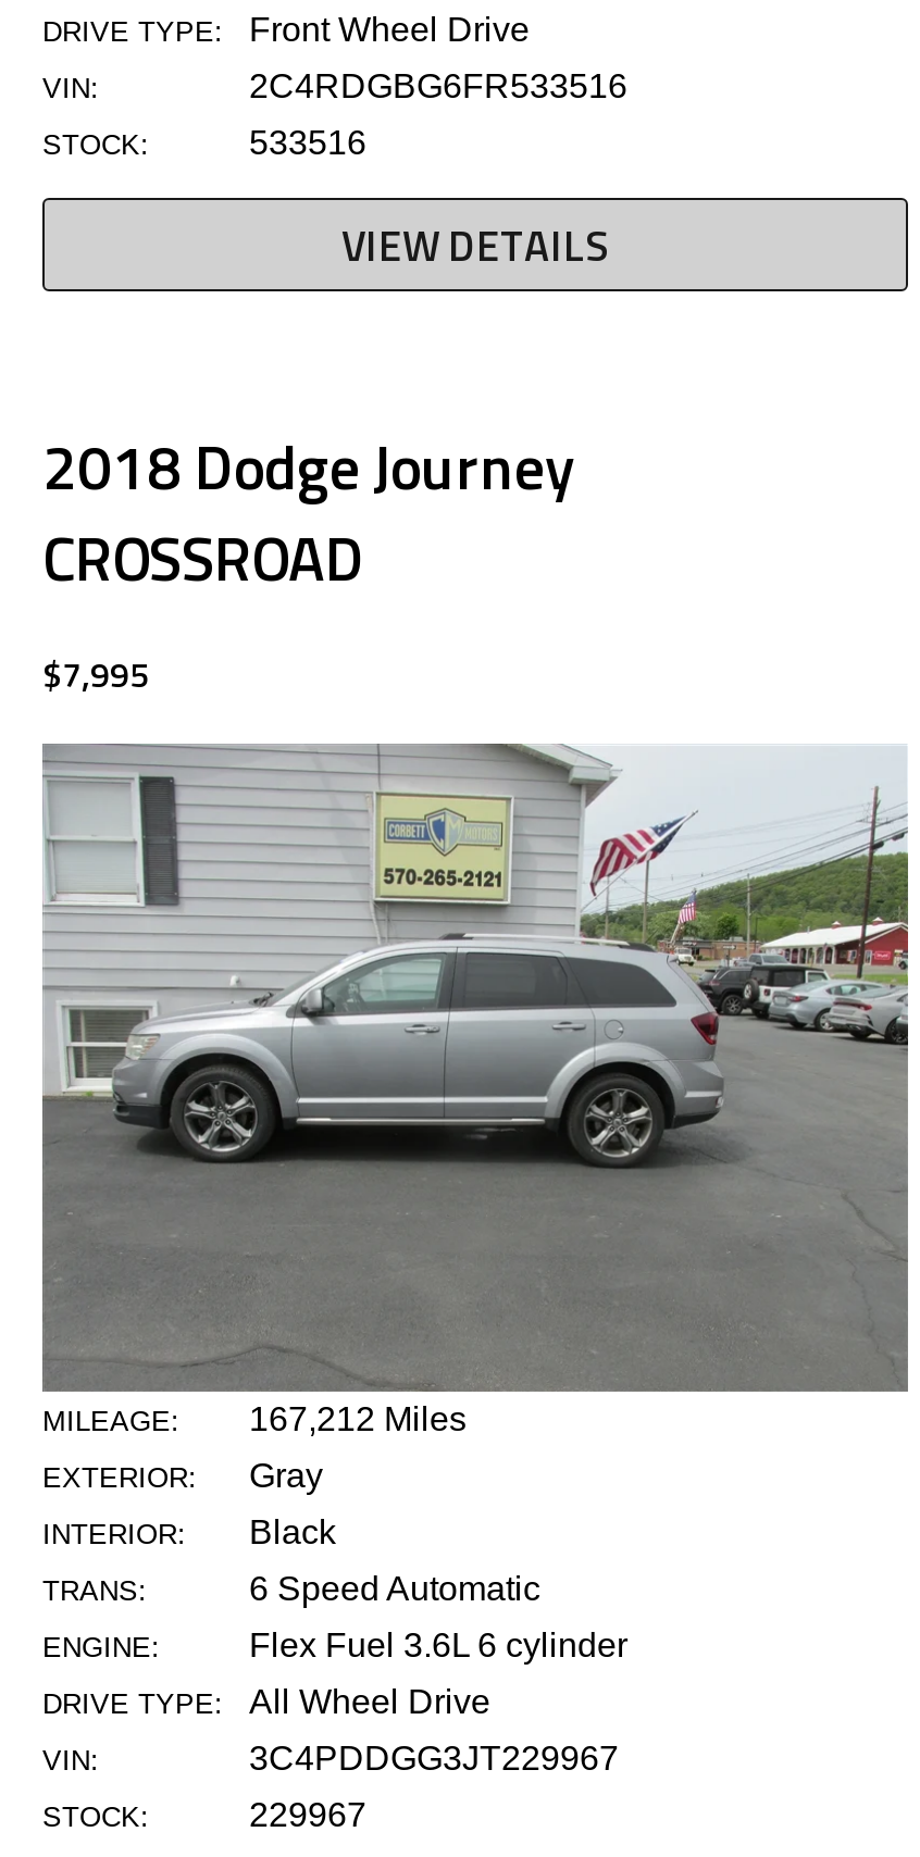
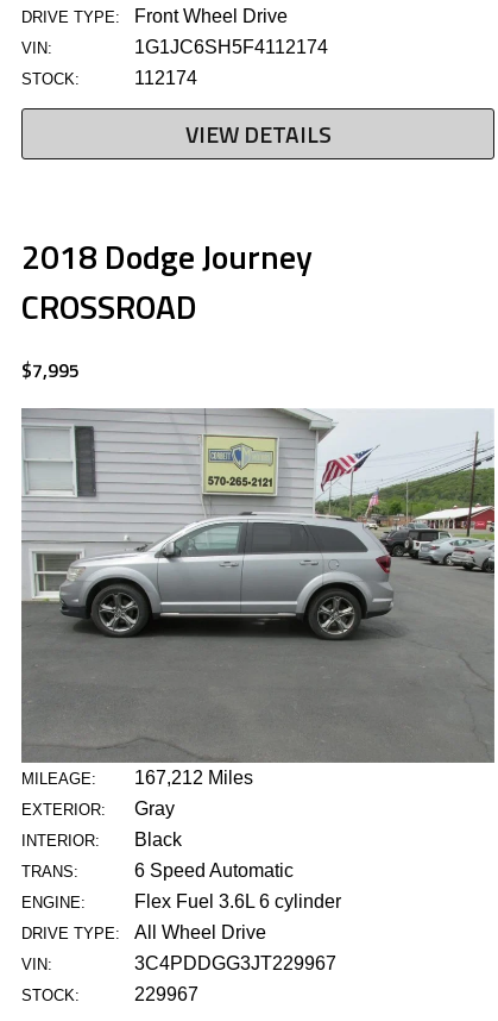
[249,67,627,104] 2C4RDGBG6FR533516 -> [134,37,328,57] 1G1JC6SH5F4112174
[249,124,366,160] 533516 -> [134,68,197,88] 112174

